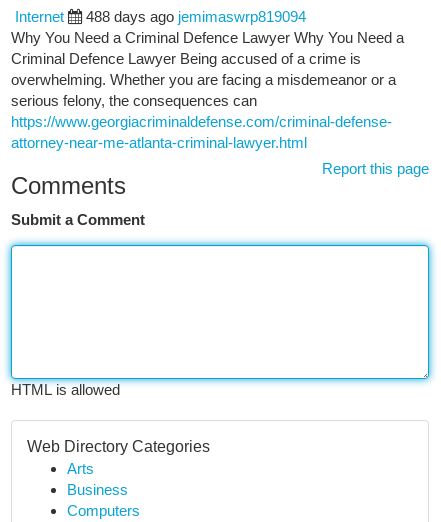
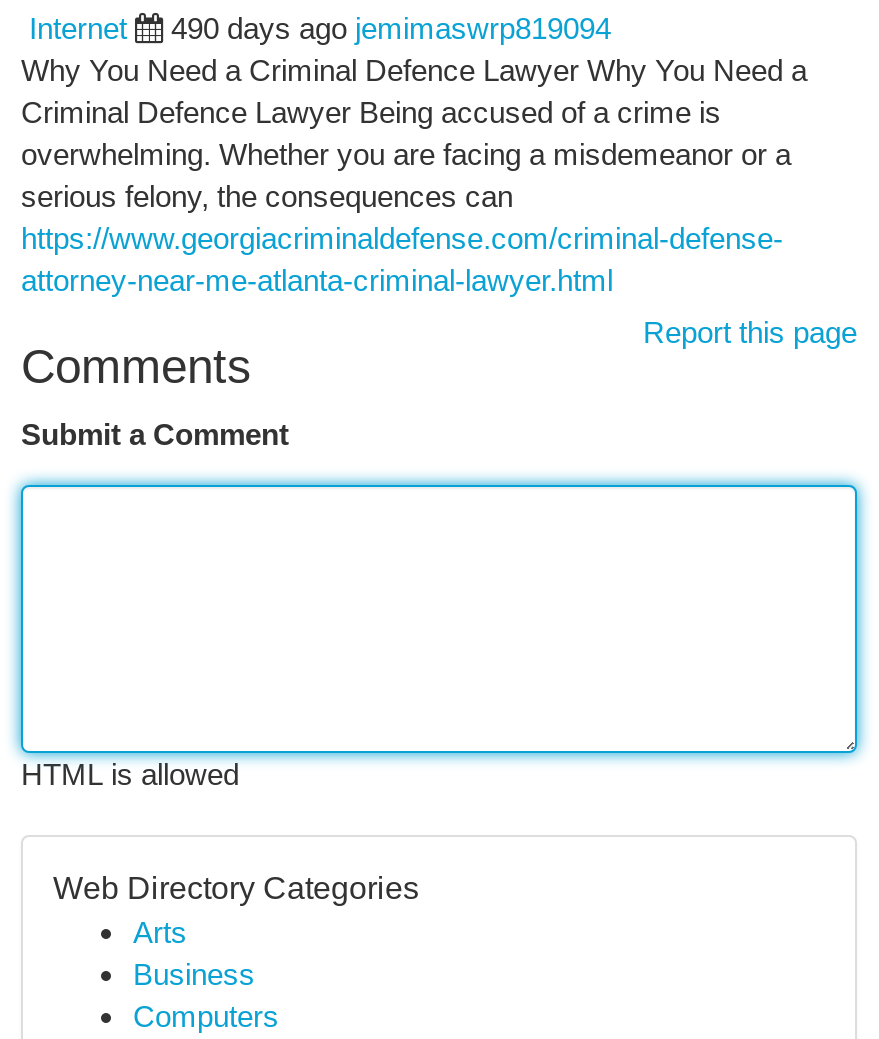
[86,8,306,25] 488 days ago jemimaswrp819094 -> [171,11,611,45] 490 days ago jemimaswrp819094

